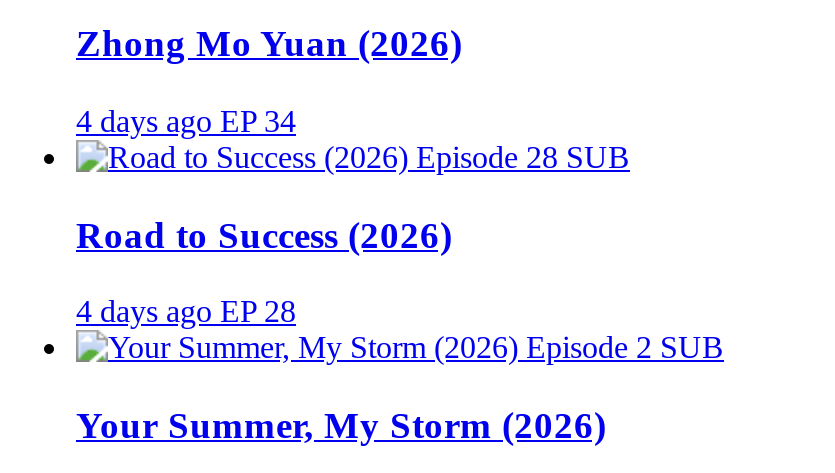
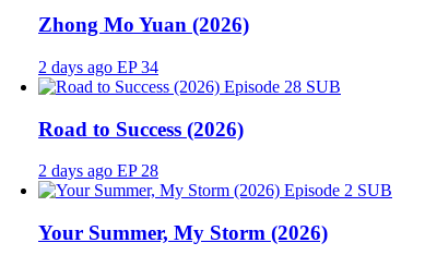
[76,104,296,138] 4 days ago EP 34 -> [38,58,158,76] 2 days ago EP 34
[76,295,296,329] 4 days ago EP 28 -> [38,162,158,180] 2 days ago EP 28

